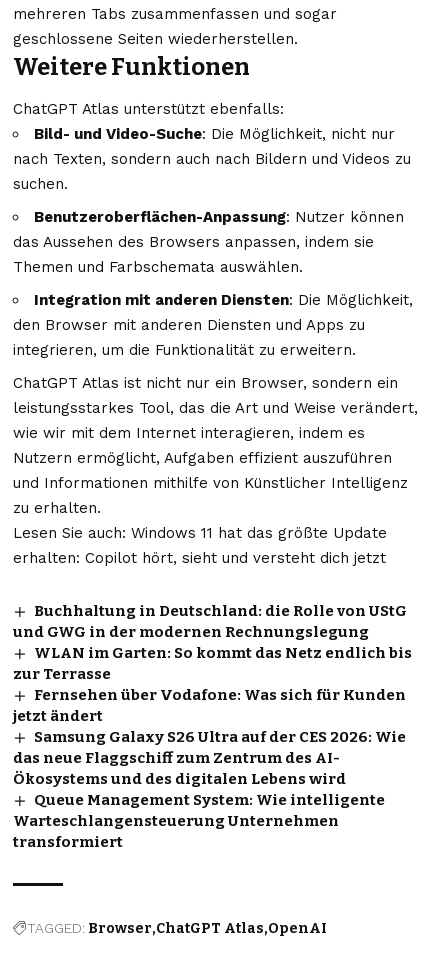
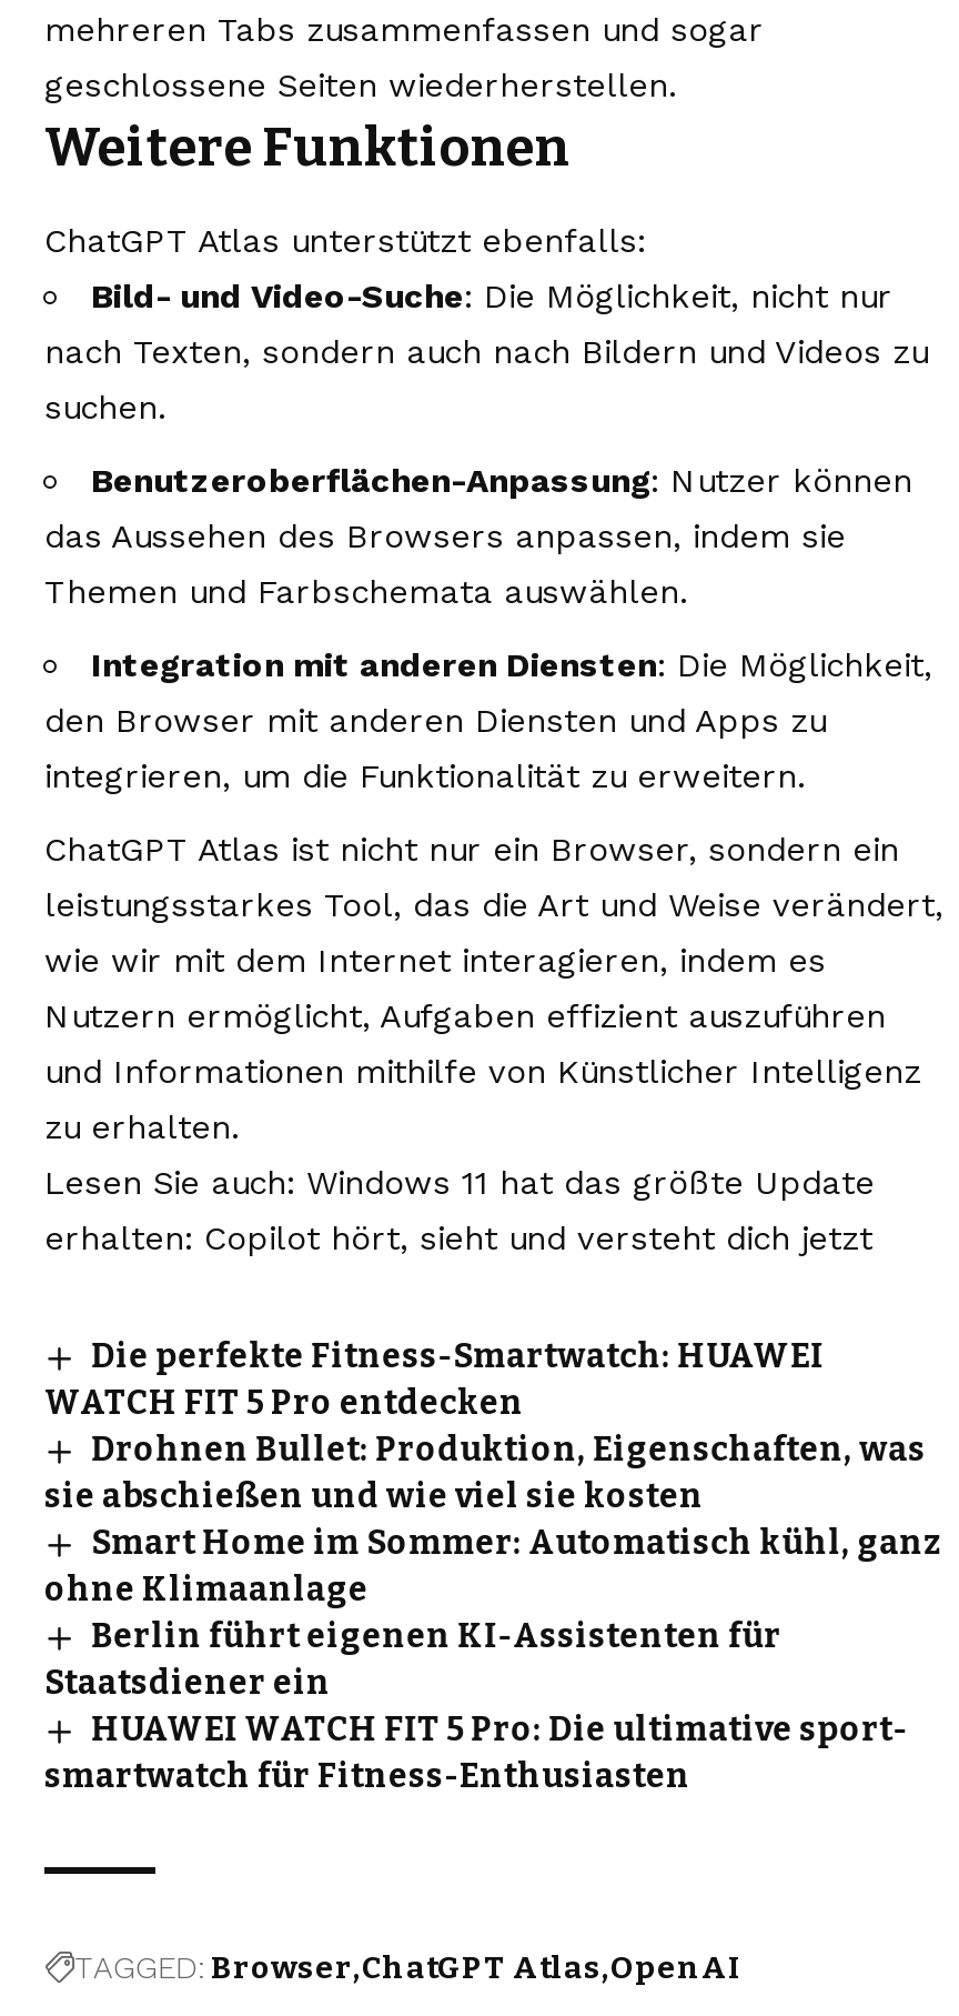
[13,602,412,851] Buchhaltung in Deutschland: die Rolle von UStG | und GWG in der modernen Rechnungslegung | WLAN im Garten: So kommt das Netz endlich bis | zur Terrasse | Fernsehen über Vodafone: Was sich für Kunden | jetzt ändert | Samsung Galaxy S26 Ultra auf der CES 2026: Wie | das neue Flaggschiff zum Zentrum des AI- | Ökosystems und des digitalen Lebens wird | Queue Management System: Wie intelligente | Warteschlangensteuerung Unternehmen | transformiert -> [44,1337,944,1797] Die perfekte Fitness-Smartwatch: HUAWEI | WATCH FIT 5 Pro entdecken | Drohnen Bullet: Produktion, Eigenschaften, was | sie abschießen und wie viel sie kosten | Smart Home im Sommer: Automatisch kühl, ganz | ohne Klimaanlage | Berlin führt eigenen KI-Assistenten für | Staatsdiener ein | HUAWEI WATCH FIT 5 Pro: Die ultimative sport- | smartwatch für Fitness-Enthusiasten

